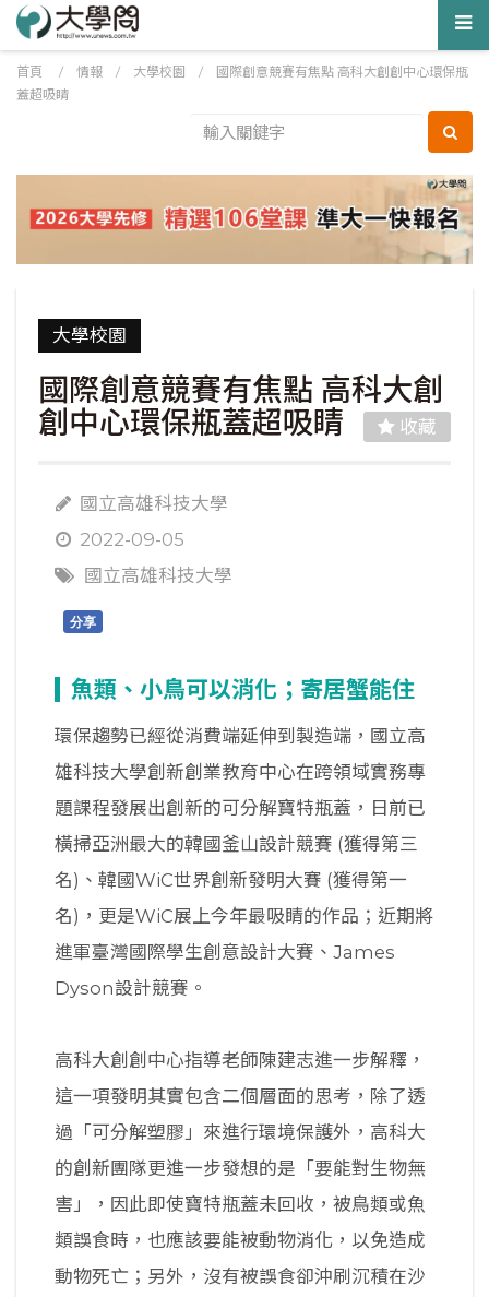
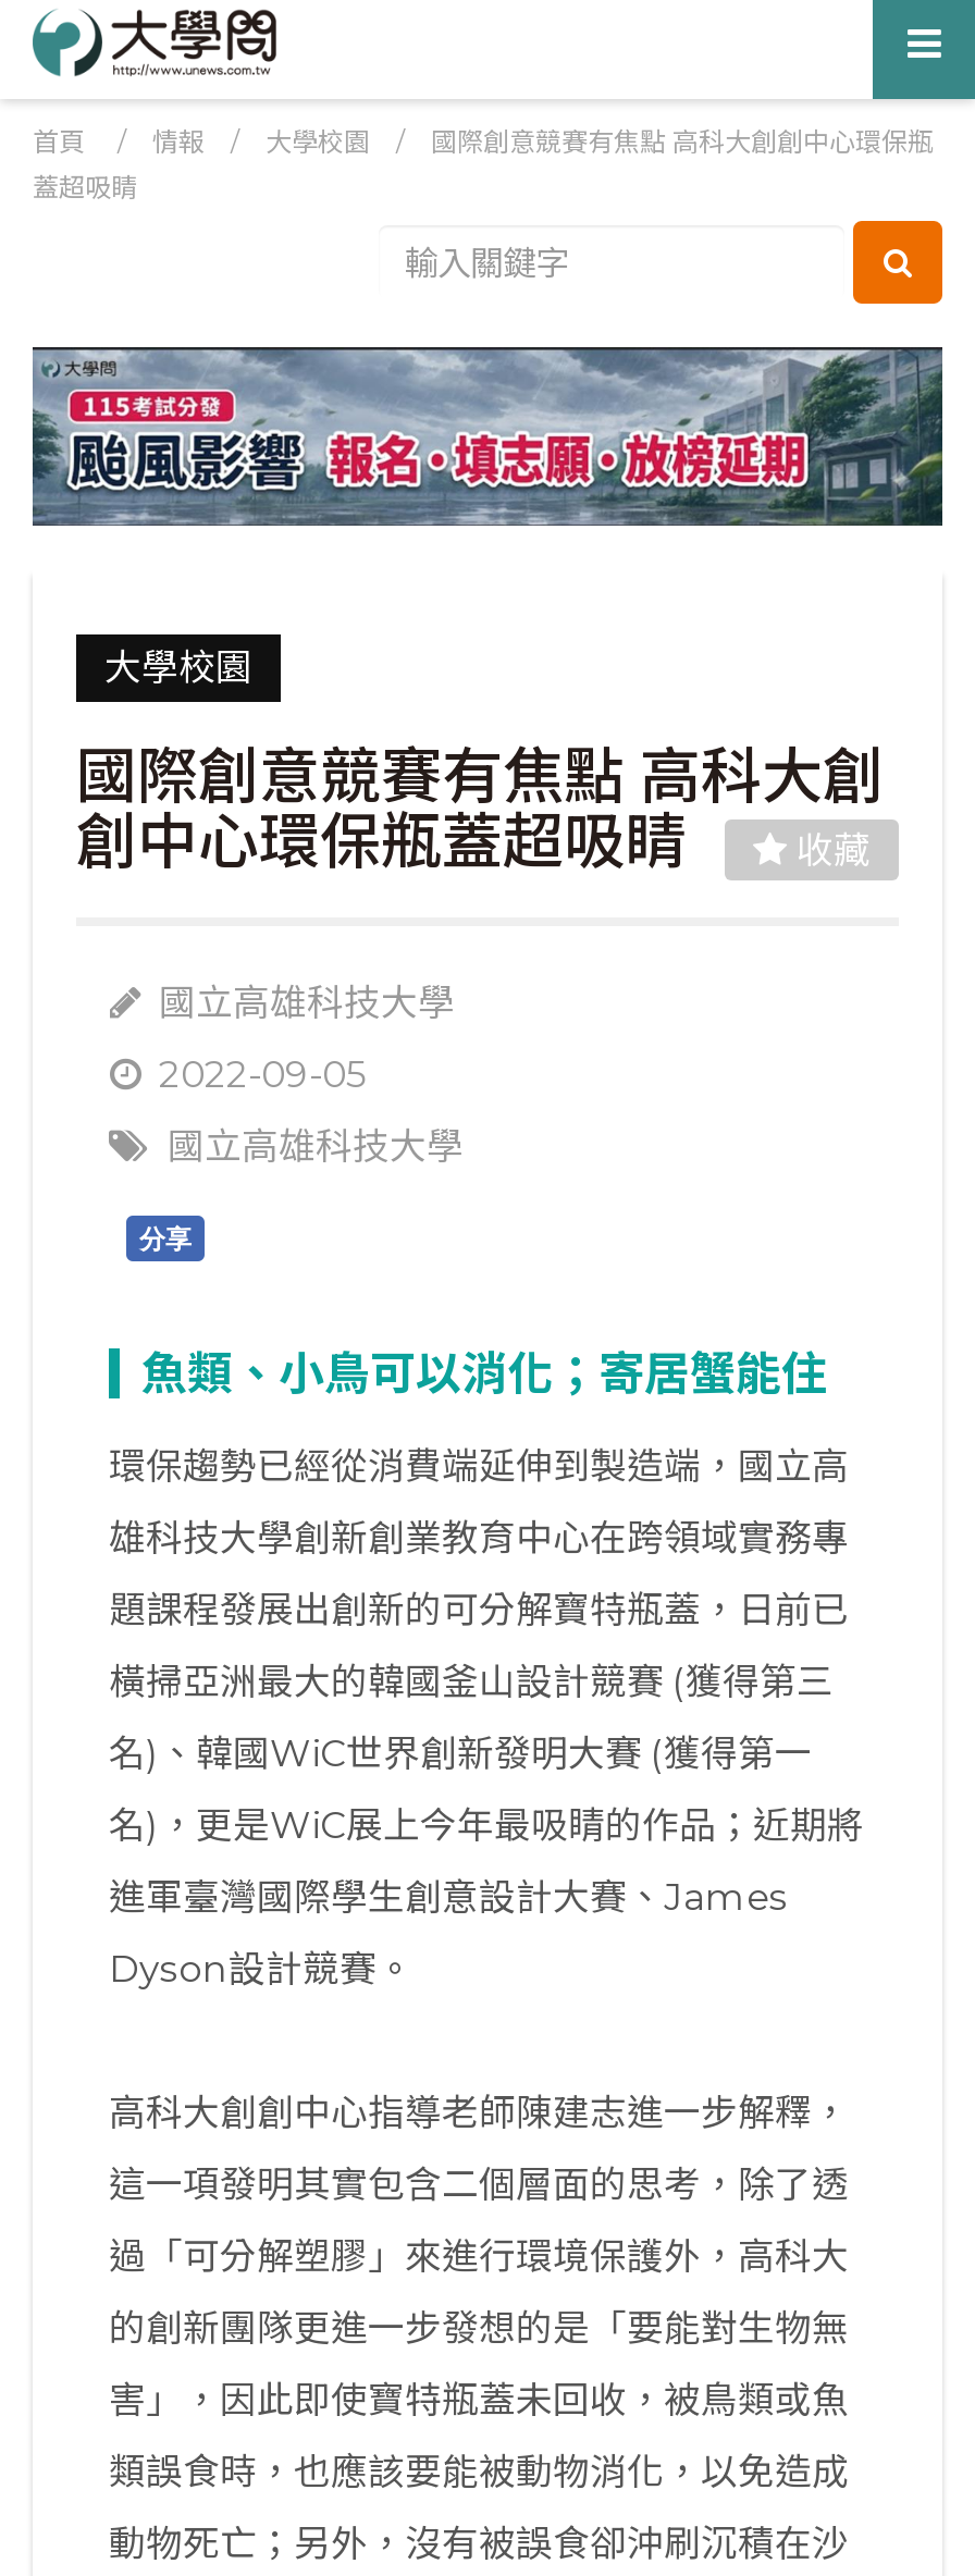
[15,175,473,265] [image] -> [30,345,945,528] [image]

